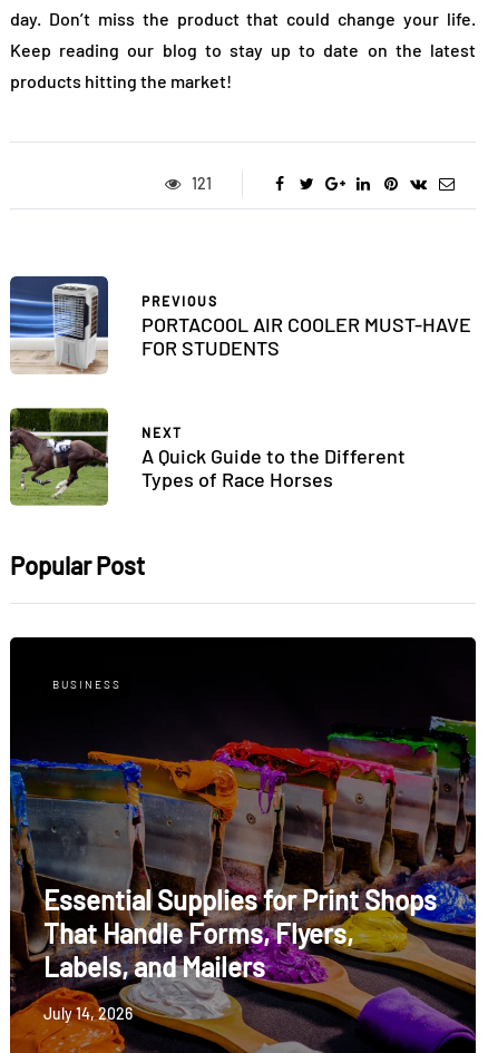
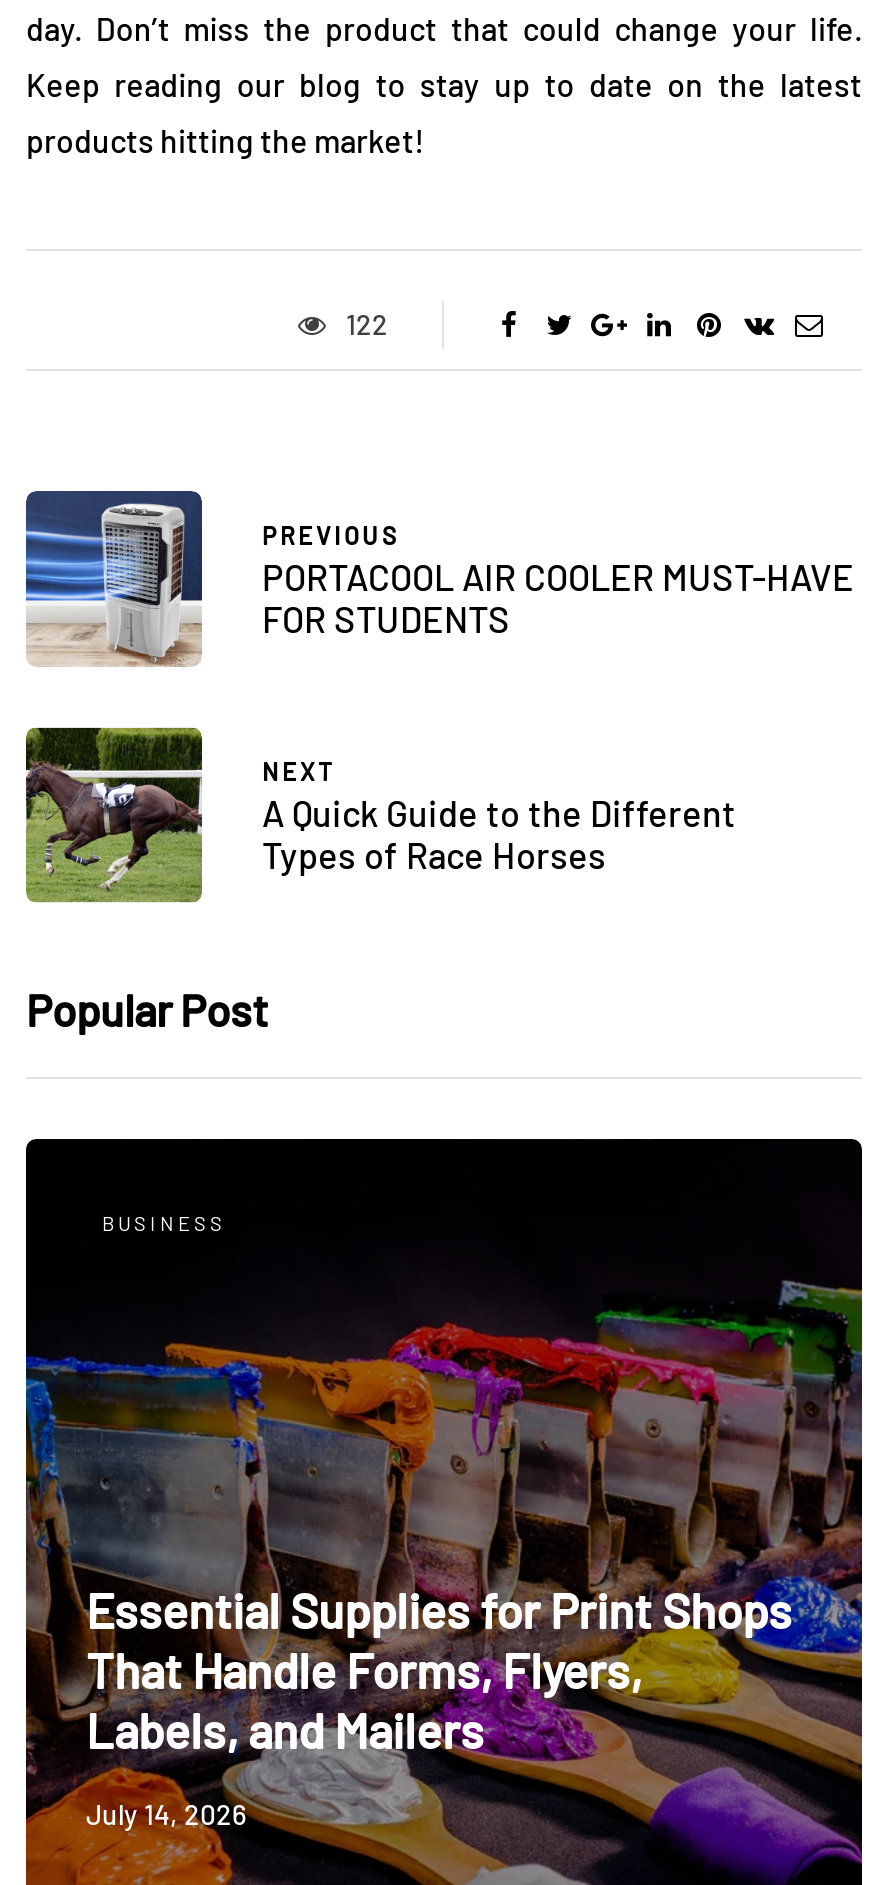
[192,174,212,193] 121 -> [346,307,388,341] 122

